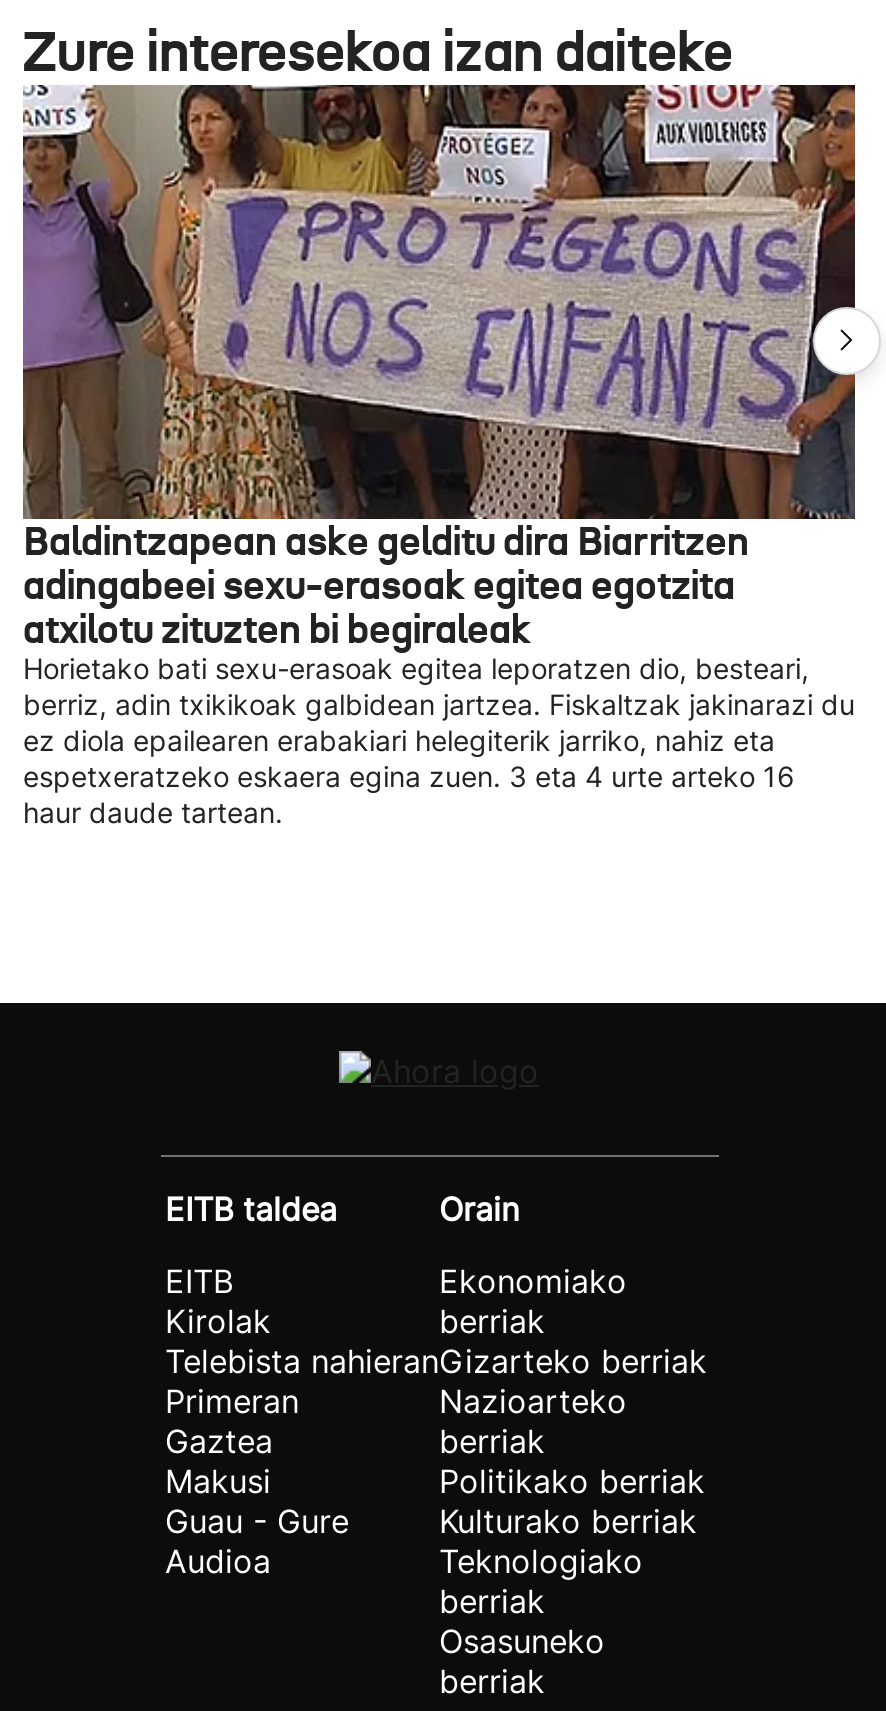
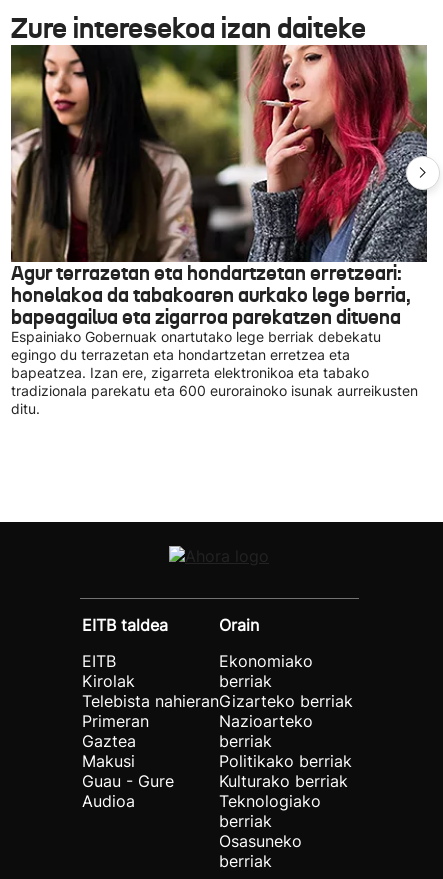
[23,83,855,829] [image] | Baldintzapean aske gelditu dira Biarritzen | adingabeei sexu-erasoak egitea egotzita | atxilotu zituzten bi begiraleak | Horietako bati sexu-erasoak egitea leporatzen dio, besteari, | berriz, adin txikikoak galbidean jartzea. Fiskaltzak jakinarazi du | ez diola epailearen erabakiari helegiterik jarriko, nahiz eta | espetxeratzeko eskaera egina zuen. 3 eta 4 urte arteko 16 | haur daude tartean. -> [10,44,427,417] [image] | Agur terrazetan eta hondartzetan erretzeari: | honelakoa da tabakoaren aurkako lege berria, | bapeagailua eta zigarroa parekatzen dituena | Espainiako Gobernuak onartutako lege berriak debekatu | egingo du terrazetan eta hondartzetan erretzea eta | bapeatzea. Izan ere, zigarreta elektronikoa eta tabako | tradizionala parekatu eta 600 eurorainoko isunak aurreikusten | ditu.

